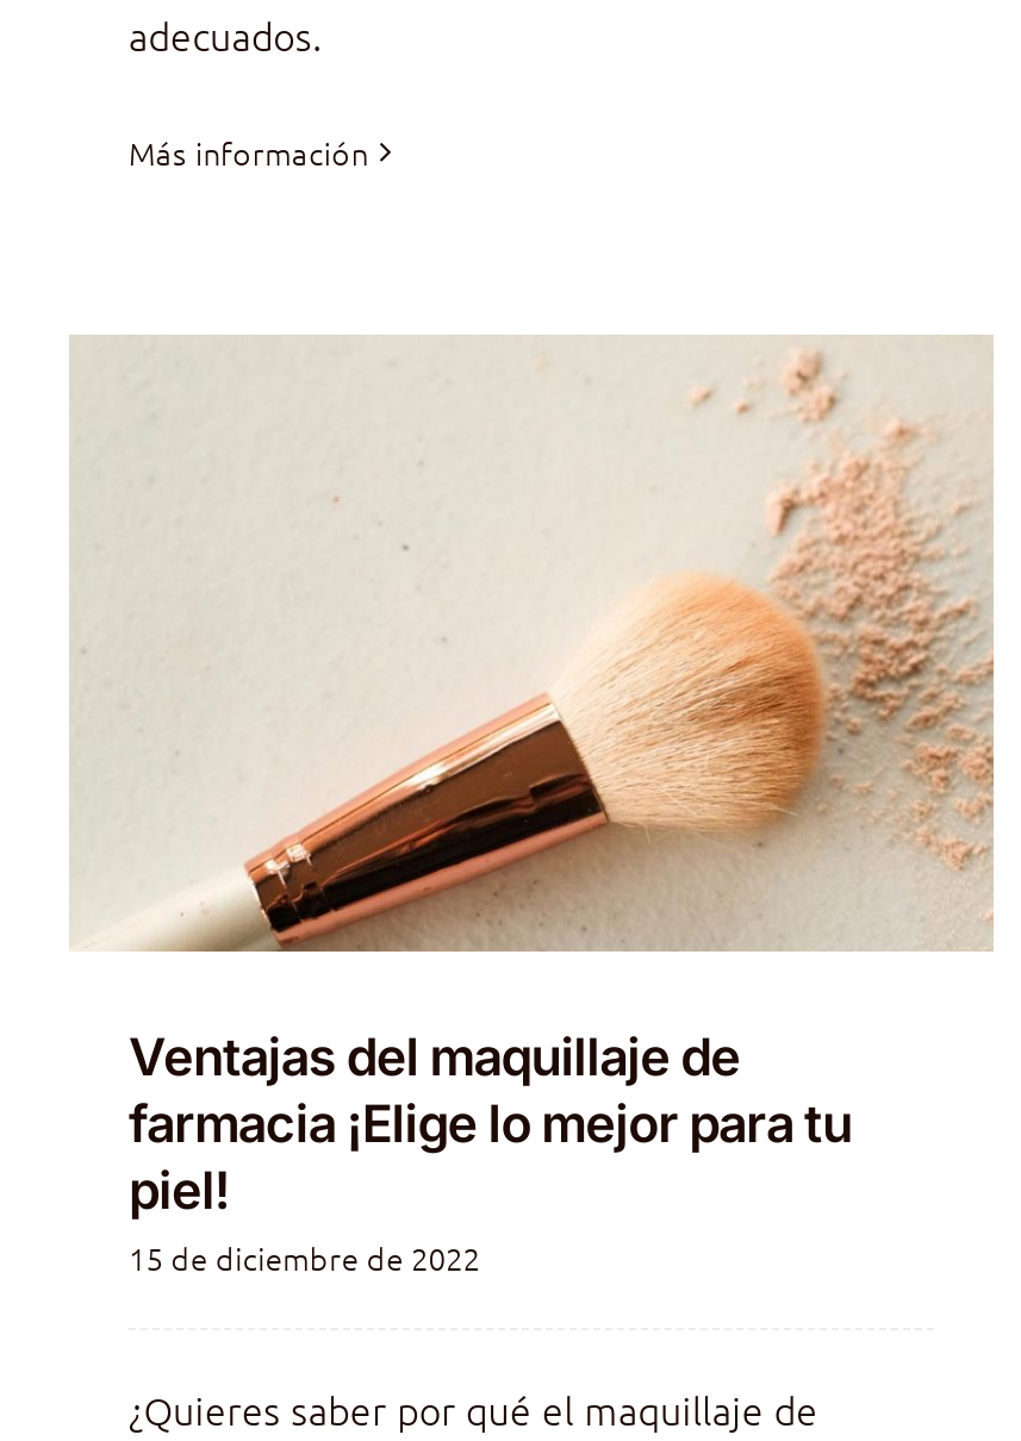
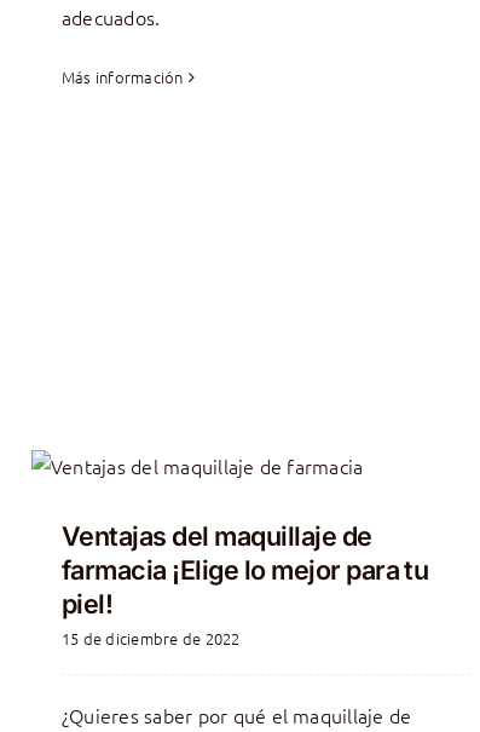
[69,336,996,955] [image] -> none

